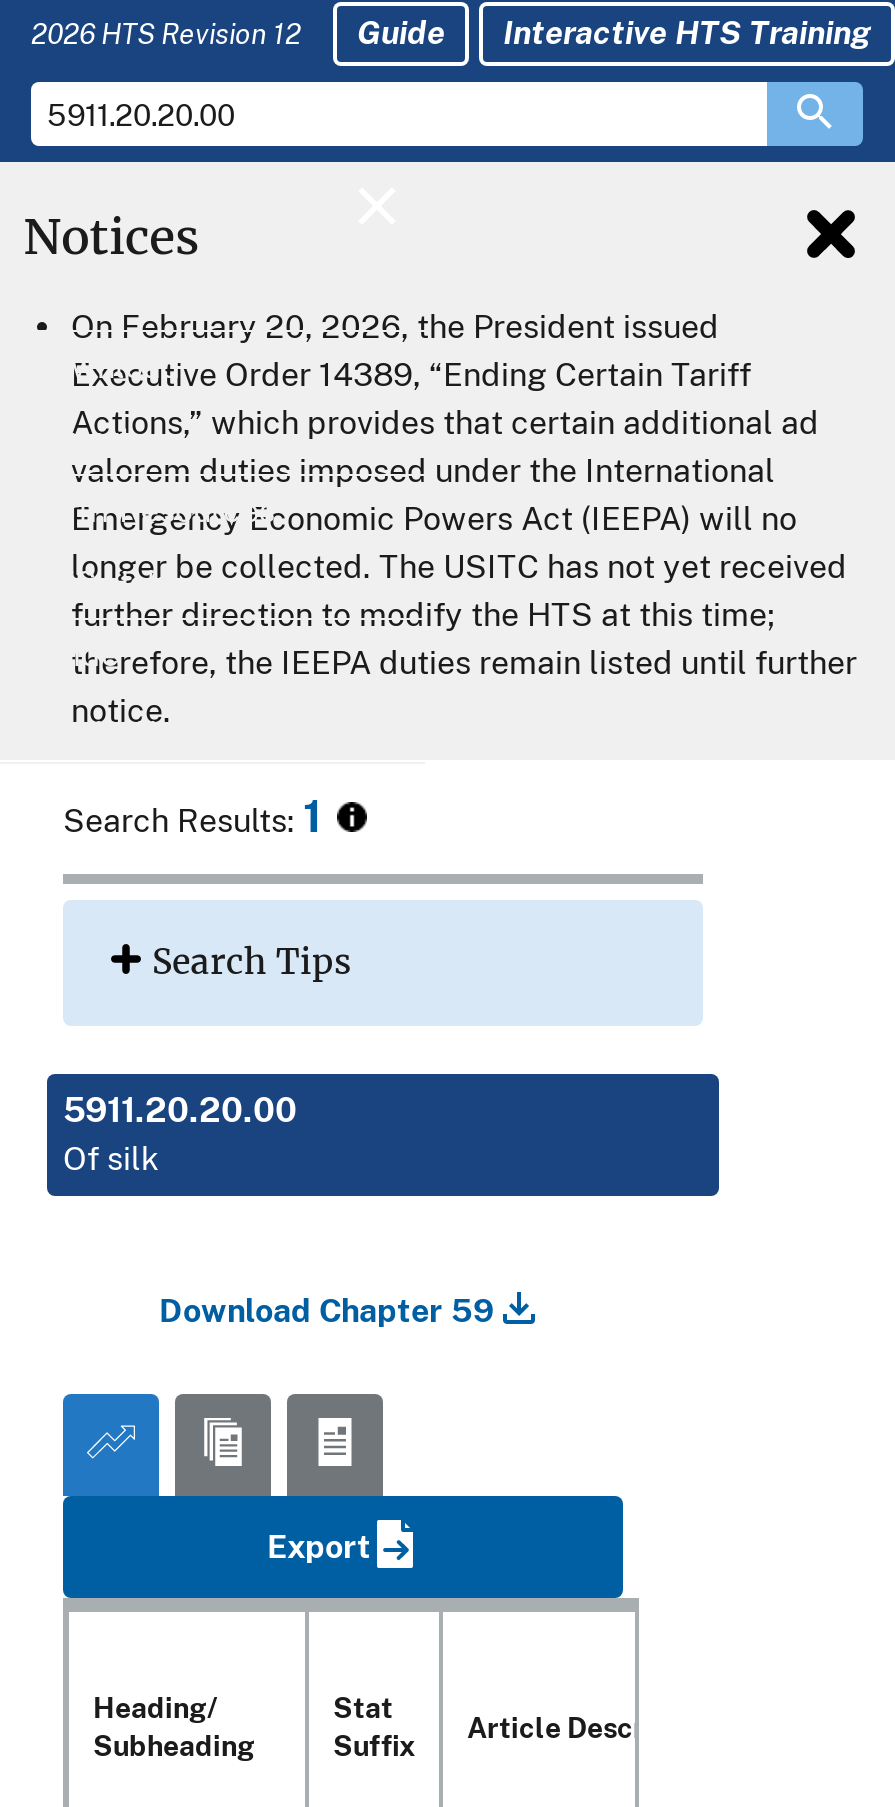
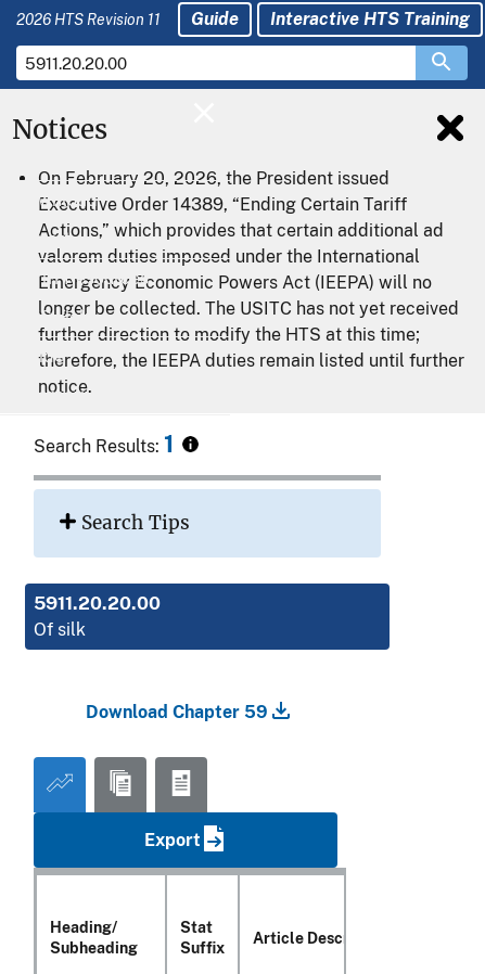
[31,14,871,52] 2026 HTS Revision 12 Guide Interactive HTS Training -> [16,9,470,29] 2026 HTS Revision 11 Guide Interactive HTS Training

